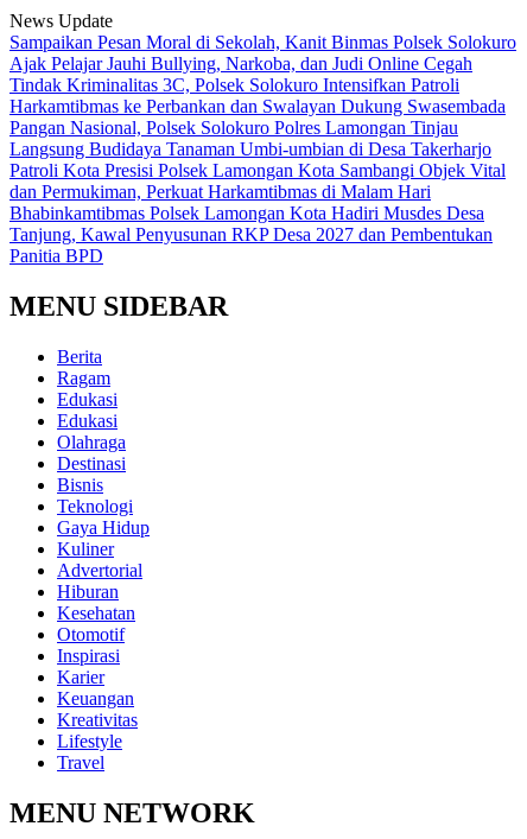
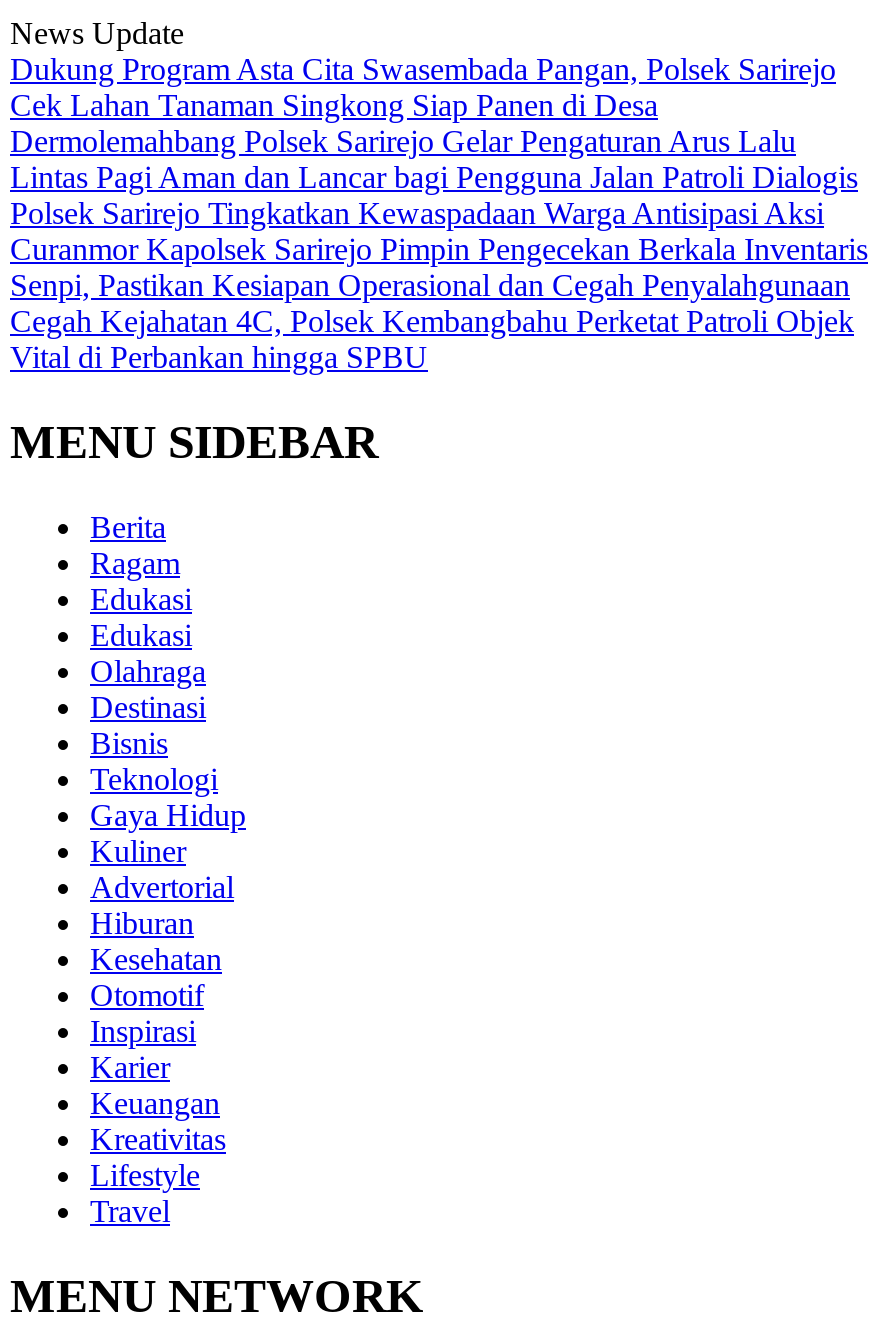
[9,32,516,266] Sampaikan Pesan Moral di Sekolah, Kanit Binmas Polsek Solokuro | Ajak Pelajar Jauhi Bullying, Narkoba, dan Judi Online Cegah | Tindak Kriminalitas 3C, Polsek Solokuro Intensifkan Patroli | Harkamtibmas ke Perbankan dan Swalayan Dukung Swasembada | Pangan Nasional, Polsek Solokuro Polres Lamongan Tinjau | Langsung Budidaya Tanaman Umbi-umbian di Desa Takerharjo | Patroli Kota Presisi Polsek Lamongan Kota Sambangi Objek Vital | dan Permukiman, Perkuat Harkamtibmas di Malam Hari | Bhabinkamtibmas Polsek Lamongan Kota Hadiri Musdes Desa | Tanjung, Kawal Penyusunan RKP Desa 2027 dan Pembentukan | Panitia BPD -> [10,52,868,374] Dukung Program Asta Cita Swasembada Pangan, Polsek Sarirejo | Cek Lahan Tanaman Singkong Siap Panen di Desa | Dermolemahbang Polsek Sarirejo Gelar Pengaturan Arus Lalu | Lintas Pagi Aman dan Lancar bagi Pengguna Jalan Patroli Dialogis | Polsek Sarirejo Tingkatkan Kewaspadaan Warga Antisipasi Aksi | Curanmor Kapolsek Sarirejo Pimpin Pengecekan Berkala Inventaris | Senpi, Pastikan Kesiapan Operasional dan Cegah Penyalahgunaan | Cegah Kejahatan 4C, Polsek Kembangbahu Perketat Patroli Objek | Vital di Perbankan hingga SPBU

